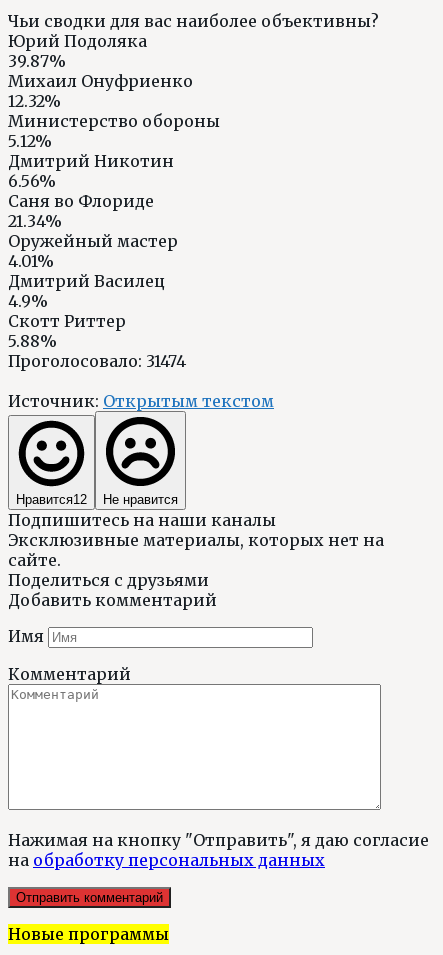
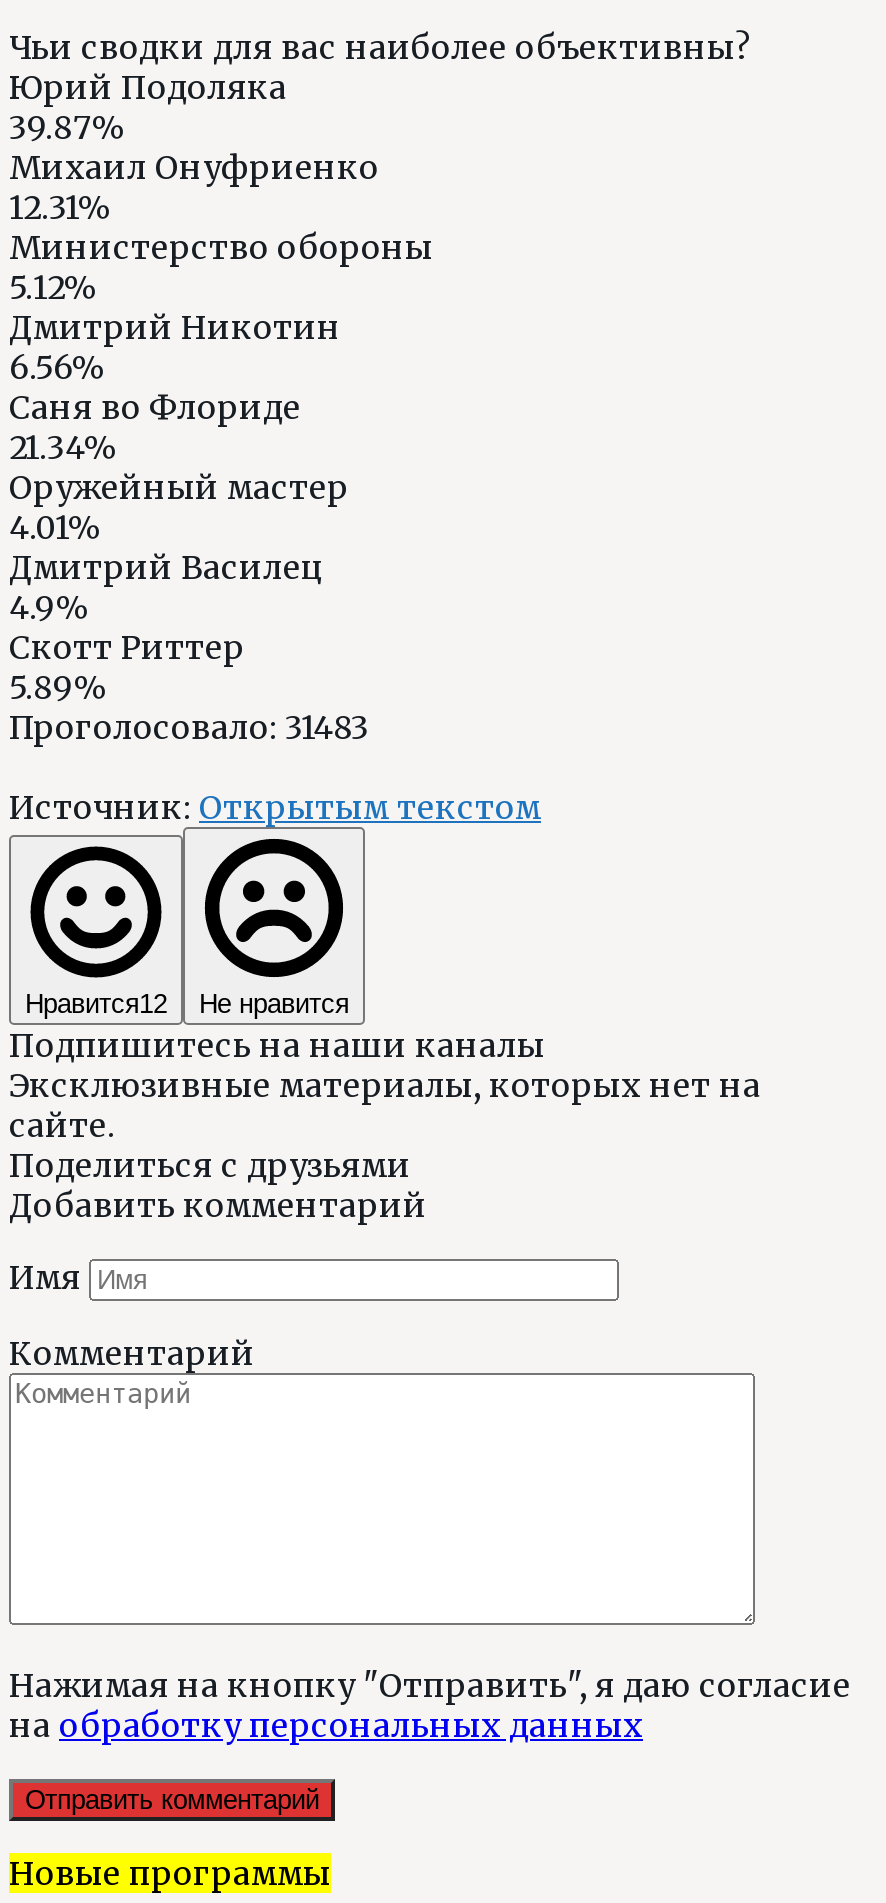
[8,91,61,111] 12.32% -> [9,187,111,227] 12.31%
[8,331,57,351] 5.88% -> [9,667,107,707] 5.89%
[8,351,186,371] Проголосовало: 31474 -> [9,707,369,747] Проголосовало: 31483

